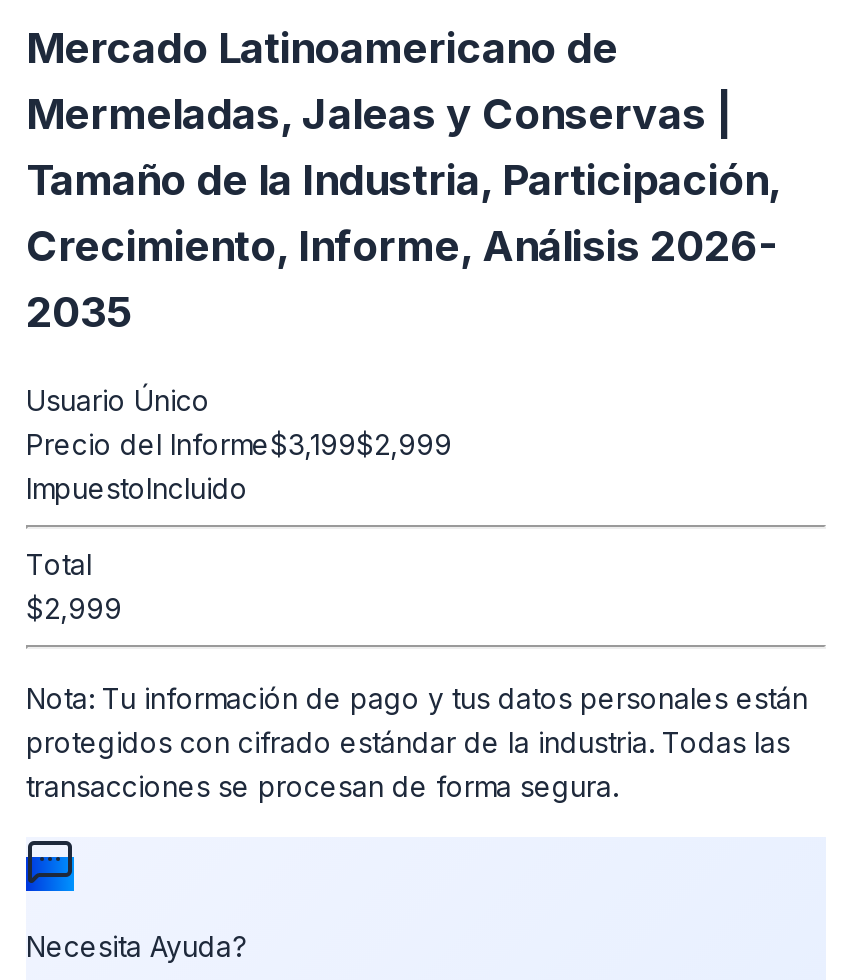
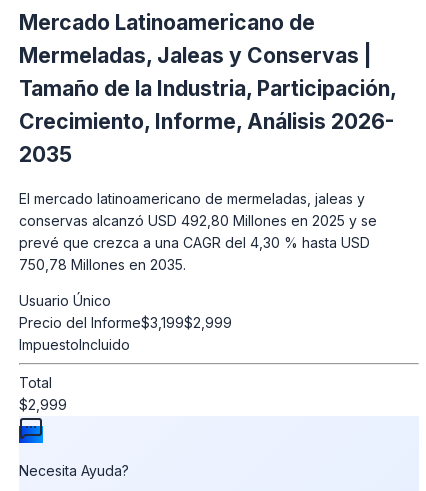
none -> [19,190,377,273] El mercado latinoamericano de mermeladas, jaleas y | conservas alcanzó USD 492,80 Millones en 2025 y se | prevé que crezca a una CAGR del 4,30 % hasta USD | 750,78 Millones en 2035.
moved [26,384,452,626] -> [19,292,232,413]: Usuario Único | Precio del Informe$3,199$2,999 | ImpuestoIncluido | Total | $2,999
[26,682,808,804] Nota: Tu información de pago y tus datos personales están | protegidos con cifrado estándar de la industria. Todas las | transacciones se procesan de forma segura. -> none

